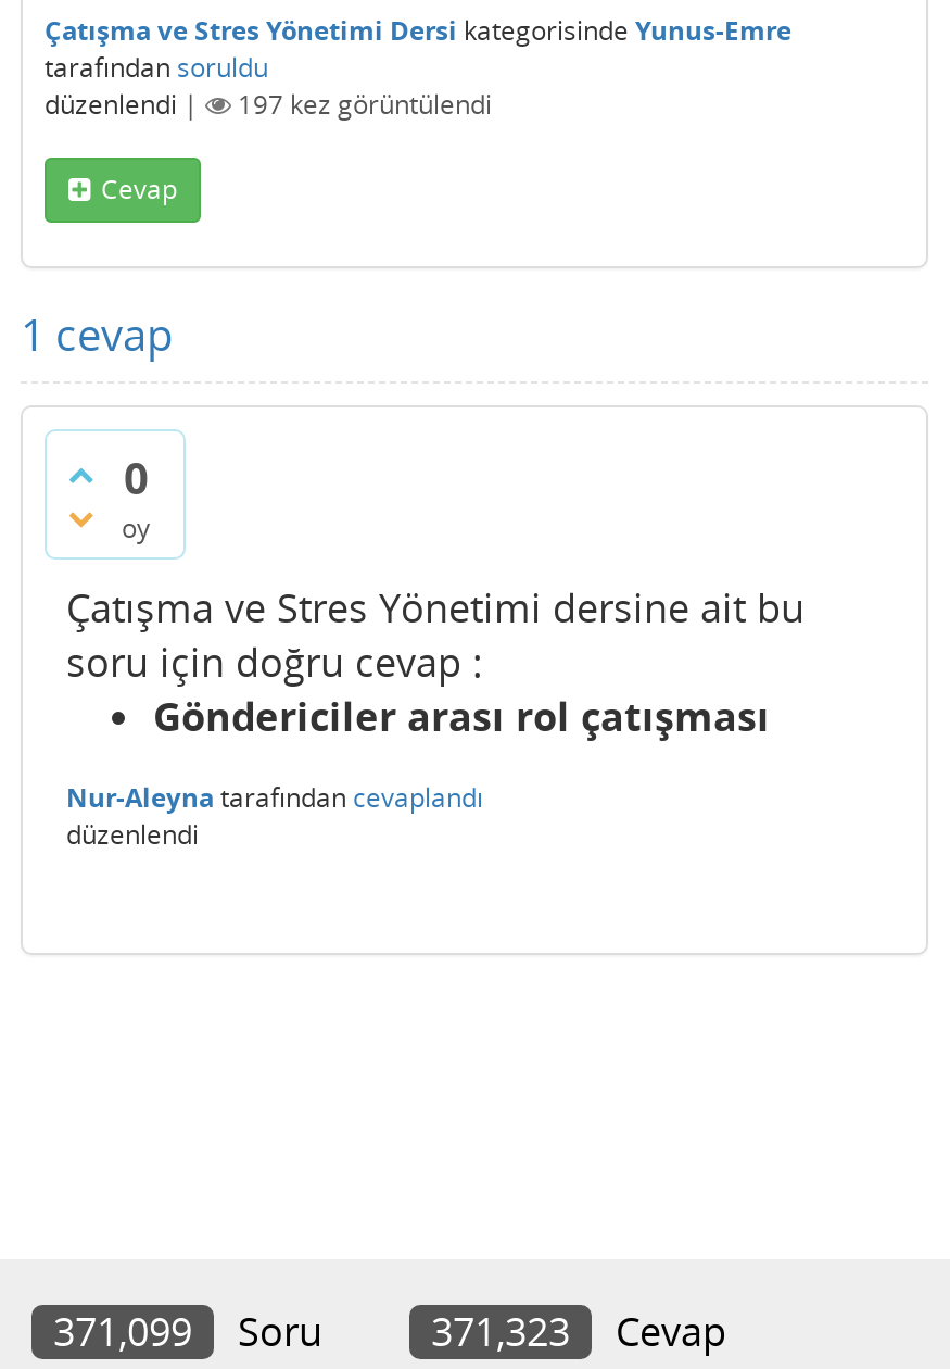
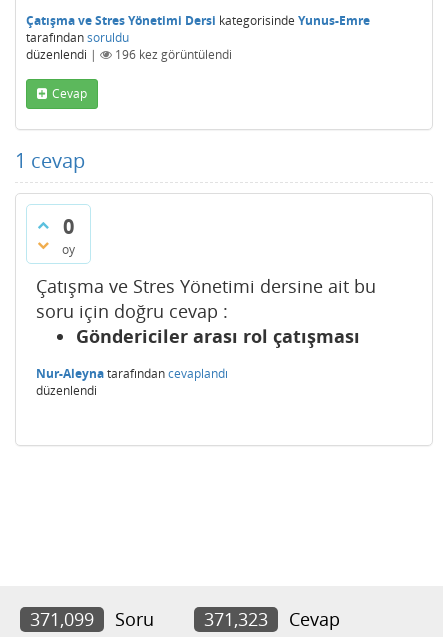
[238,86,492,123] 197 kez görüntülendi -> [115,46,232,63] 196 kez görüntülendi

